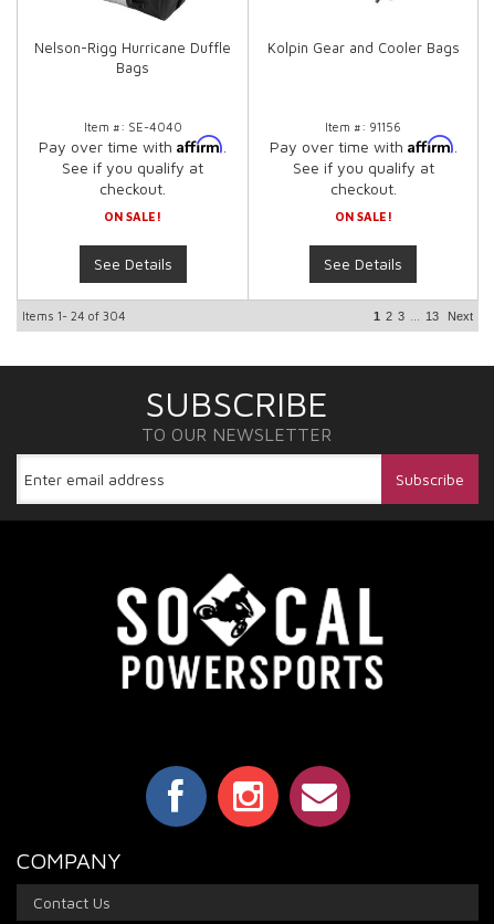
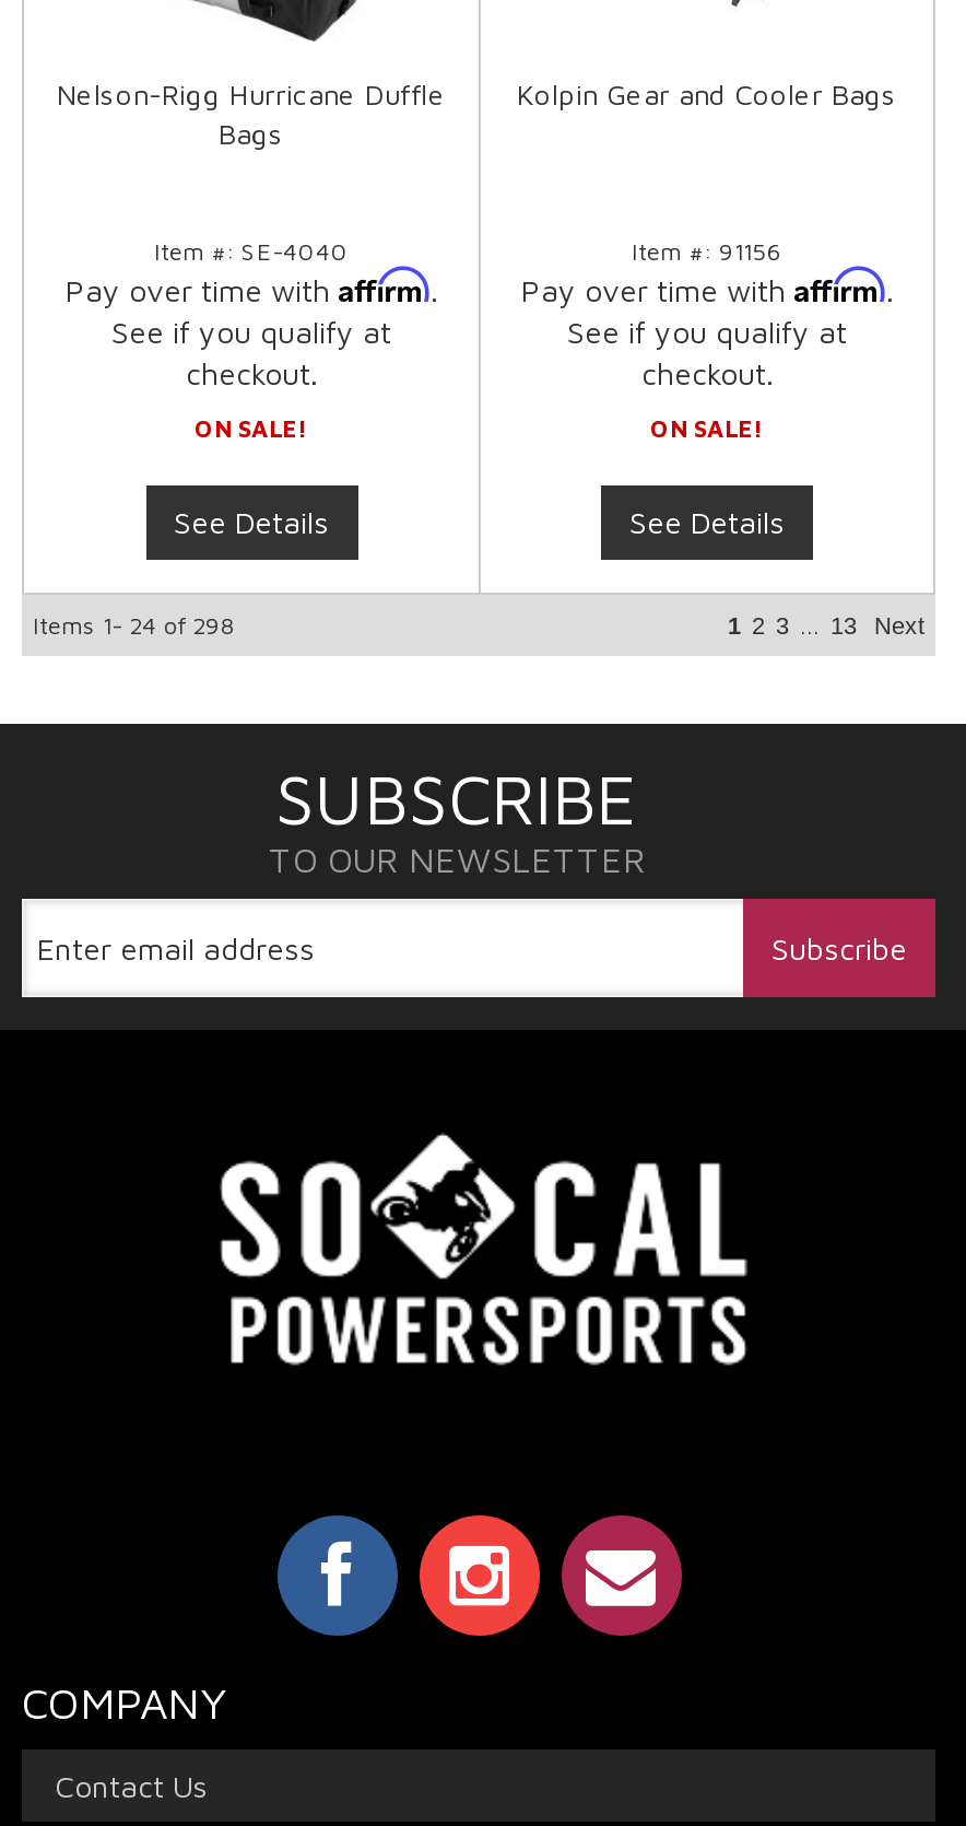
[22,308,126,323] Items 1- 24 of 304 -> [33,610,236,639] Items 1- 24 of 298

